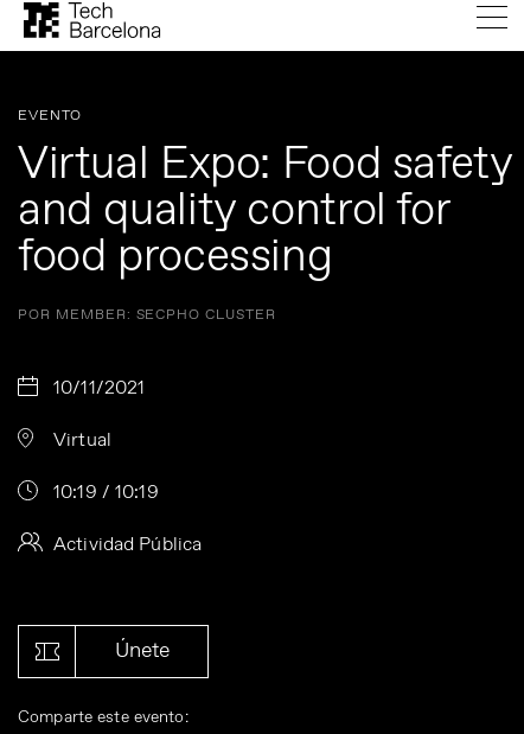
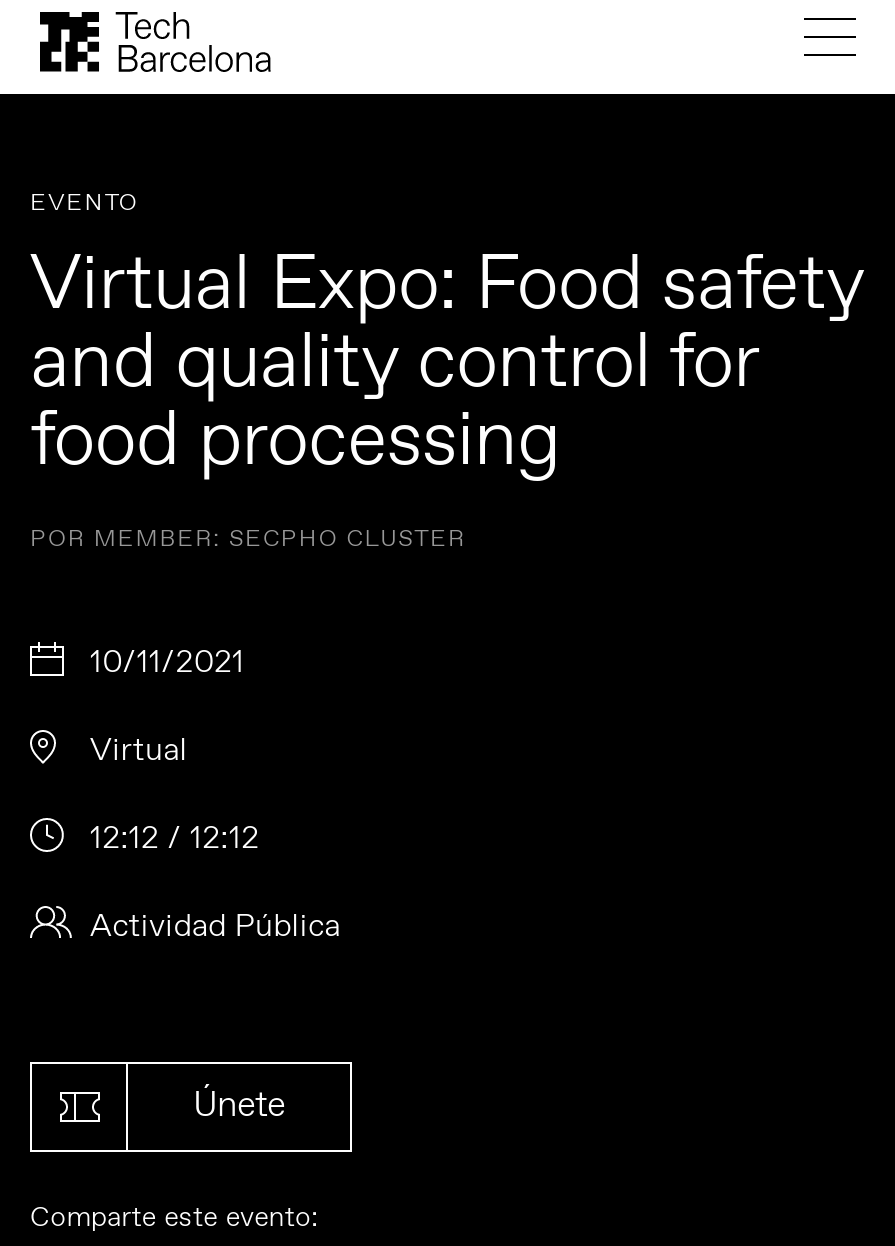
[53,480,159,505] 10:19 / 10:19 -> [90,818,259,860] 12:12 / 12:12

